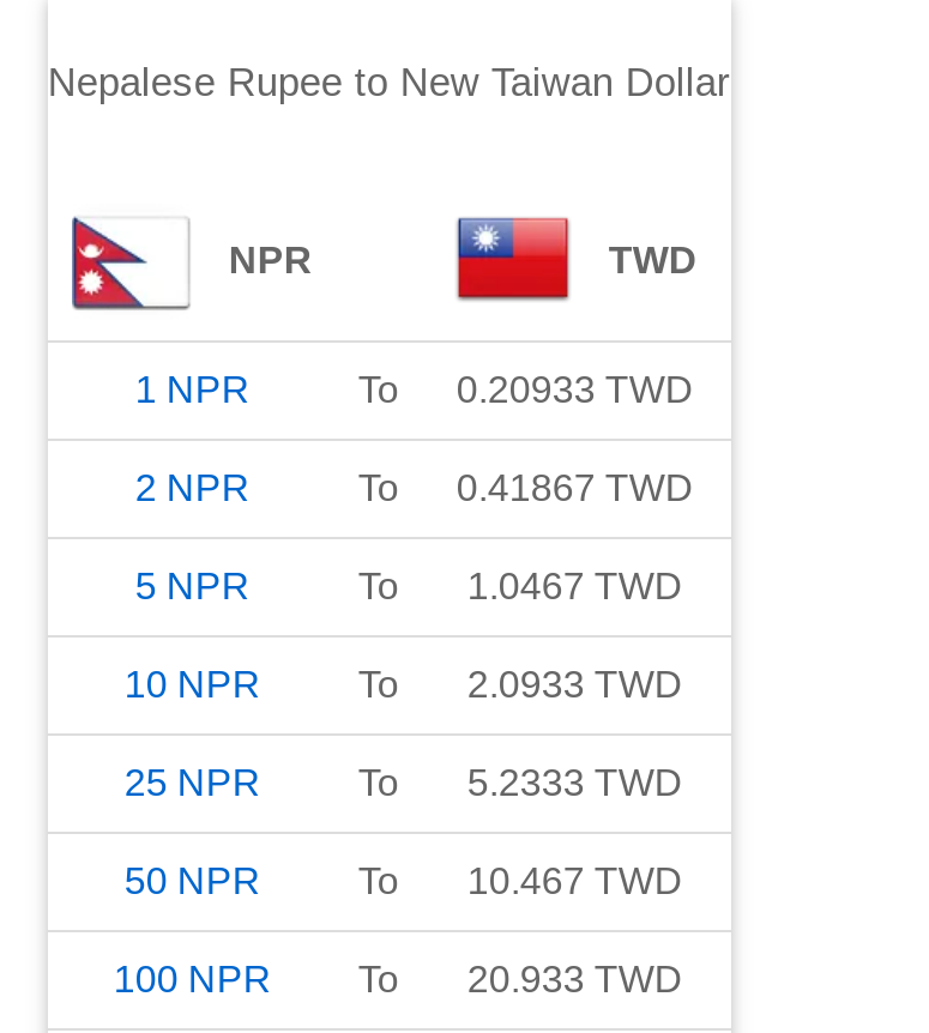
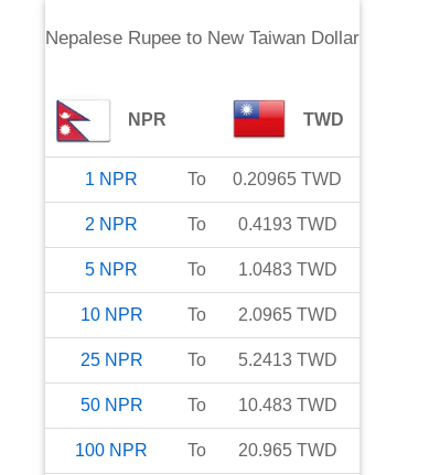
[358,369,694,410] To 0.20933 TWD -> [188,170,342,188] To 0.20965 TWD
[358,467,694,508] To 0.41867 TWD -> [188,215,337,234] To 0.4193 TWD
[358,565,683,606] To 1.0467 TWD -> [188,260,337,279] To 1.0483 TWD
[358,664,683,704] To 2.0933 TWD -> [188,305,337,324] To 2.0965 TWD
[358,762,683,803] To 5.2333 TWD -> [188,350,337,369] To 5.2413 TWD
[358,860,683,901] To 10.467 TWD -> [188,396,337,414] To 10.483 TWD
[358,958,683,999] To 20.933 TWD -> [188,441,337,459] To 20.965 TWD

